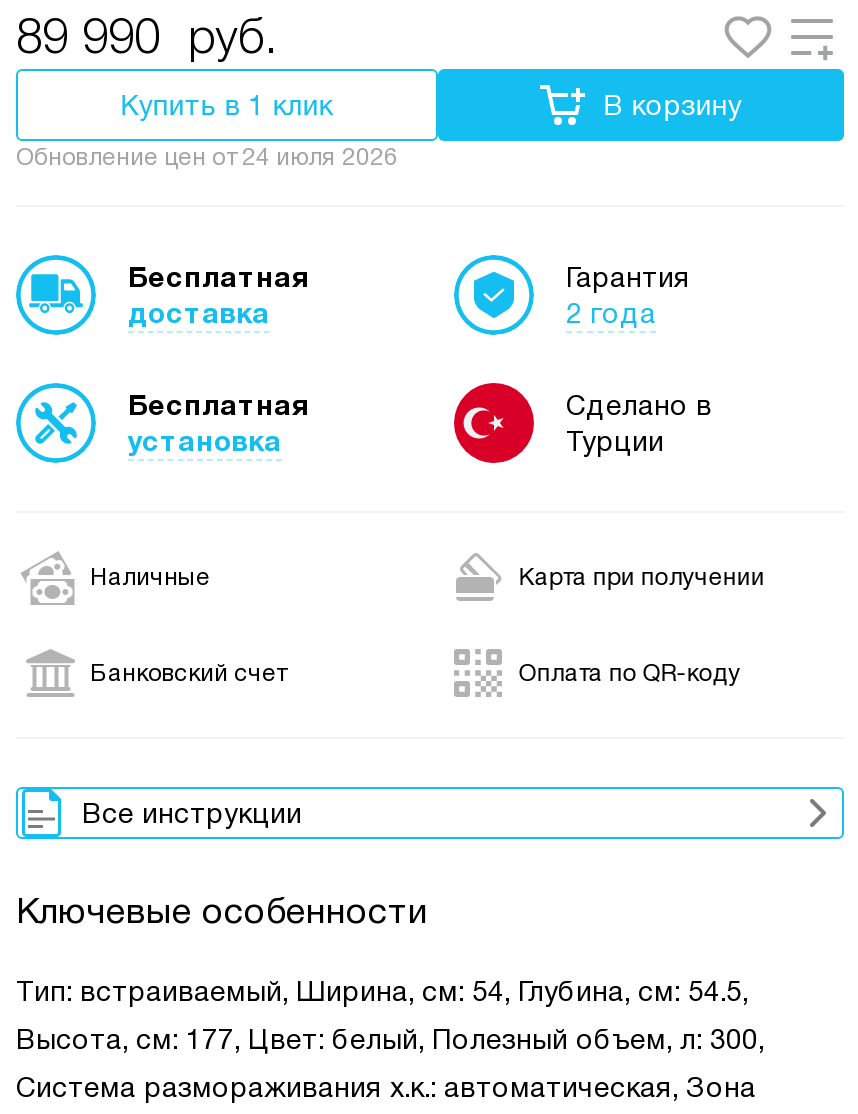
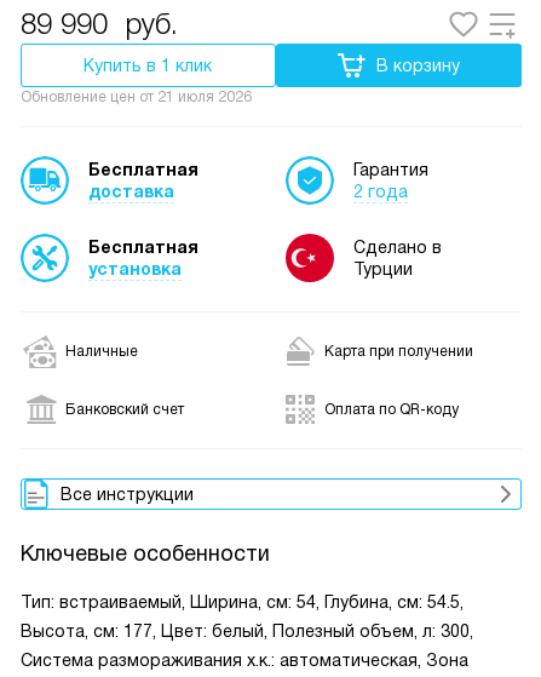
[16,143,398,171] Обновление цен от 24 июля 2026 -> [21,88,252,105] Обновление цен от 21 июля 2026

